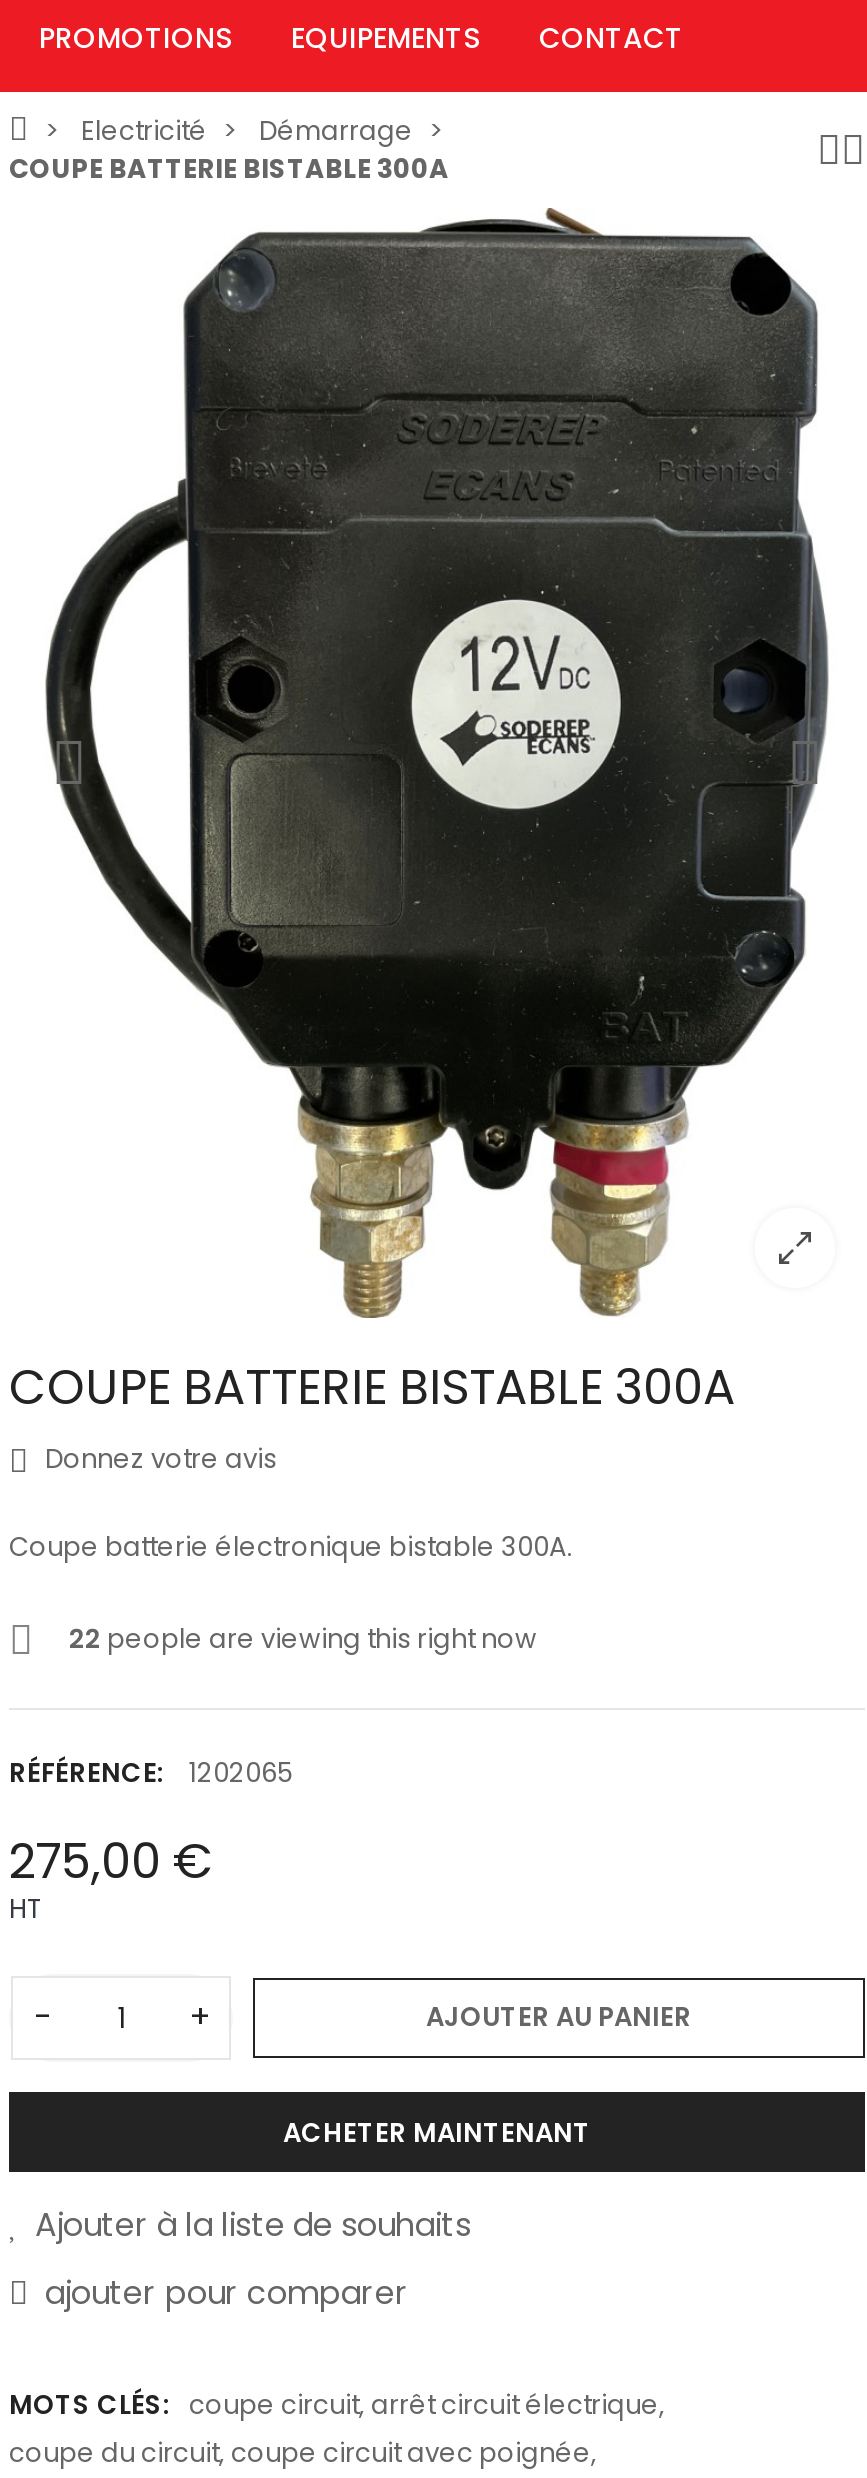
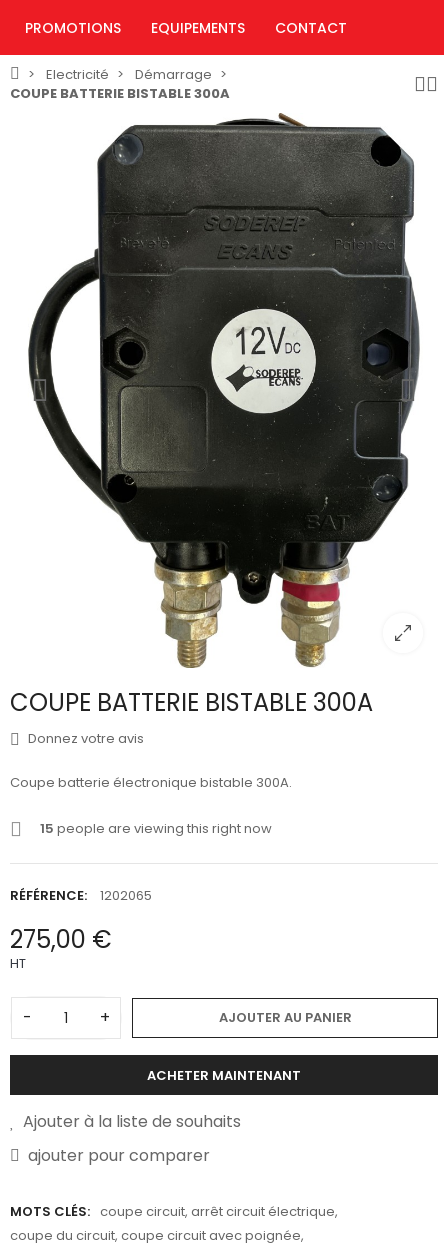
[69,1621,537,1659] 22 people are viewing this right now -> [40,819,272,838] 15 people are viewing this right now

